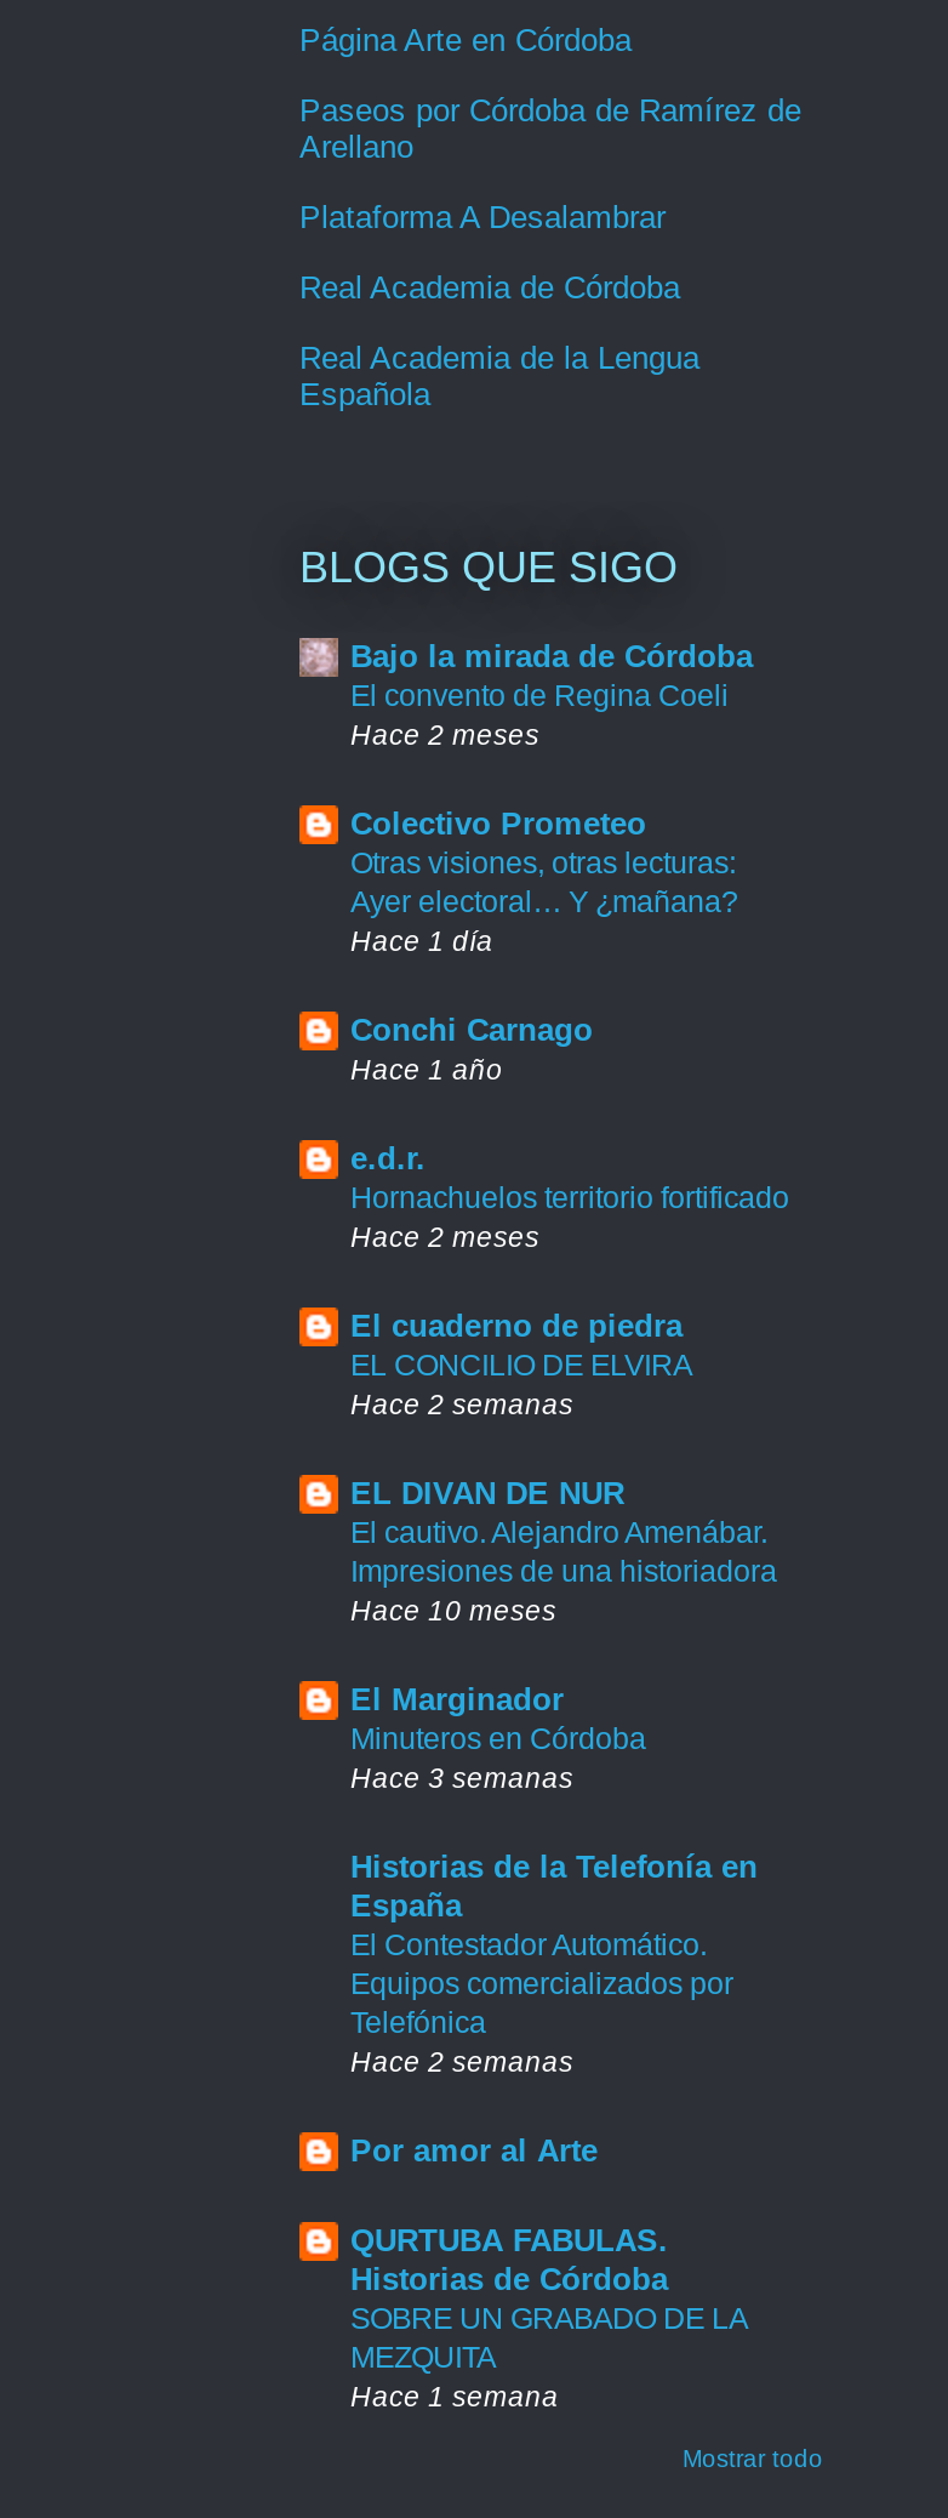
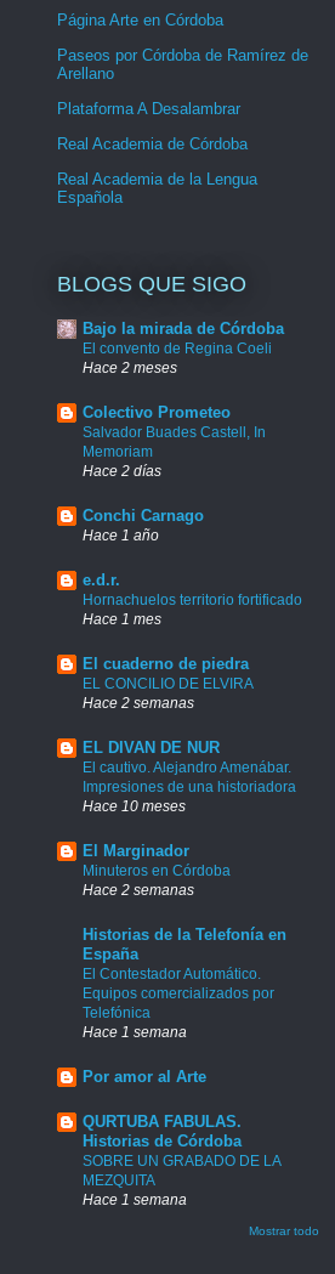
[350,846,738,955] Otras visiones, otras lecturas: | Ayer electoral… Y ¿mañana? | Hace 1 día -> [83,423,266,478] Salvador Buades Castell, In | Memoriam | Hace 2 días
[350,1219,539,1251] Hace 2 meses -> [83,610,161,626] Hace 1 mes
[350,1760,573,1792] Hace 3 semanas -> [83,881,194,897] Hace 2 semanas
[350,2044,573,2076] Hace 2 semanas -> [83,1023,187,1039] Hace 1 semana

